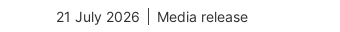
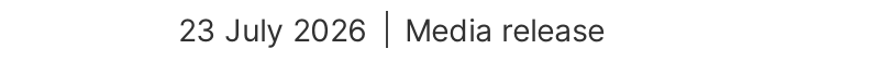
[56,8,248,25] 21 July 2026 Media release -> [179,12,605,49] 23 July 2026 Media release

